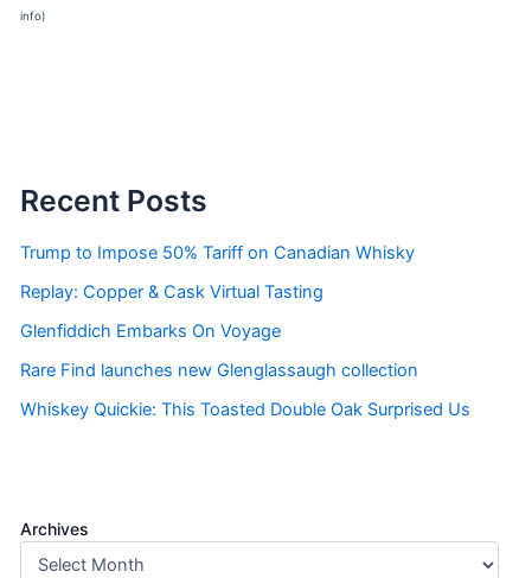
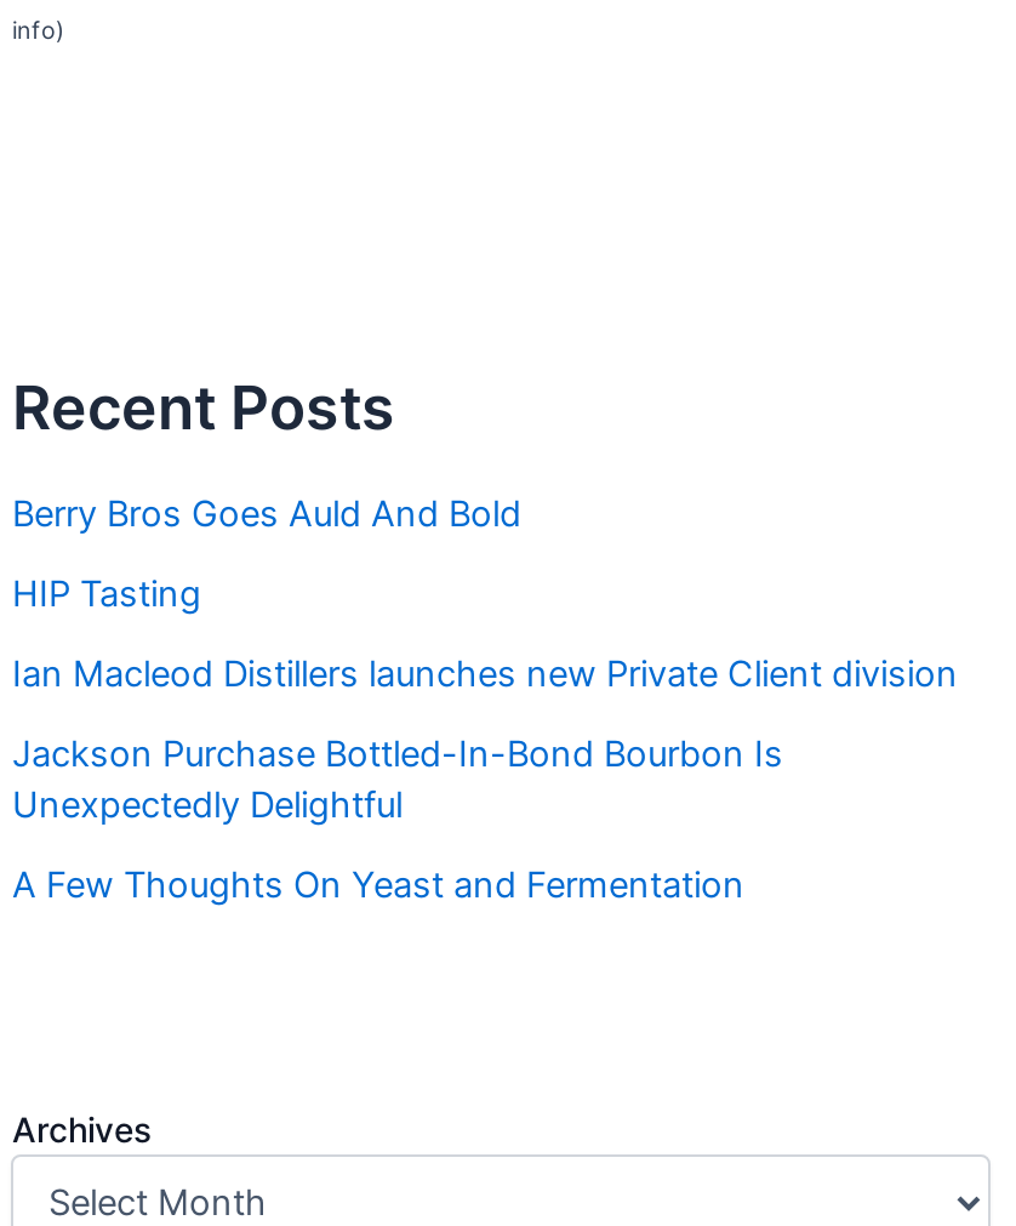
[21,242,415,263] Trump to Impose 50% Tariff on Canadian Whisky -> [12,491,521,535] Berry Bros Goes Auld And Bold
[21,281,324,302] Replay: Copper & Cask Virtual Tasting -> [12,571,201,615] HIP Tasting
[21,320,281,341] Glenfiddich Embarks On Voyage -> [12,651,958,695] Ian Macleod Distillers launches new Private Client division
[21,359,419,381] Rare Find launches new Glenglassaugh collection -> [12,731,783,826] Jackson Purchase Bottled-In-Bond Bourbon Is | Unexpectedly Delightful
[21,398,471,420] Whiskey Quickie: This Toasted Double Oak Surprised Us -> [12,862,744,906] A Few Thoughts On Yeast and Fermentation

